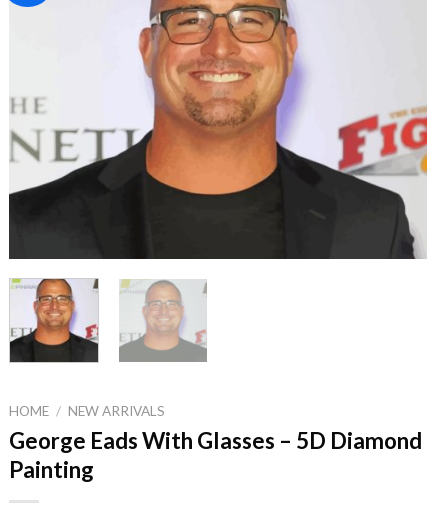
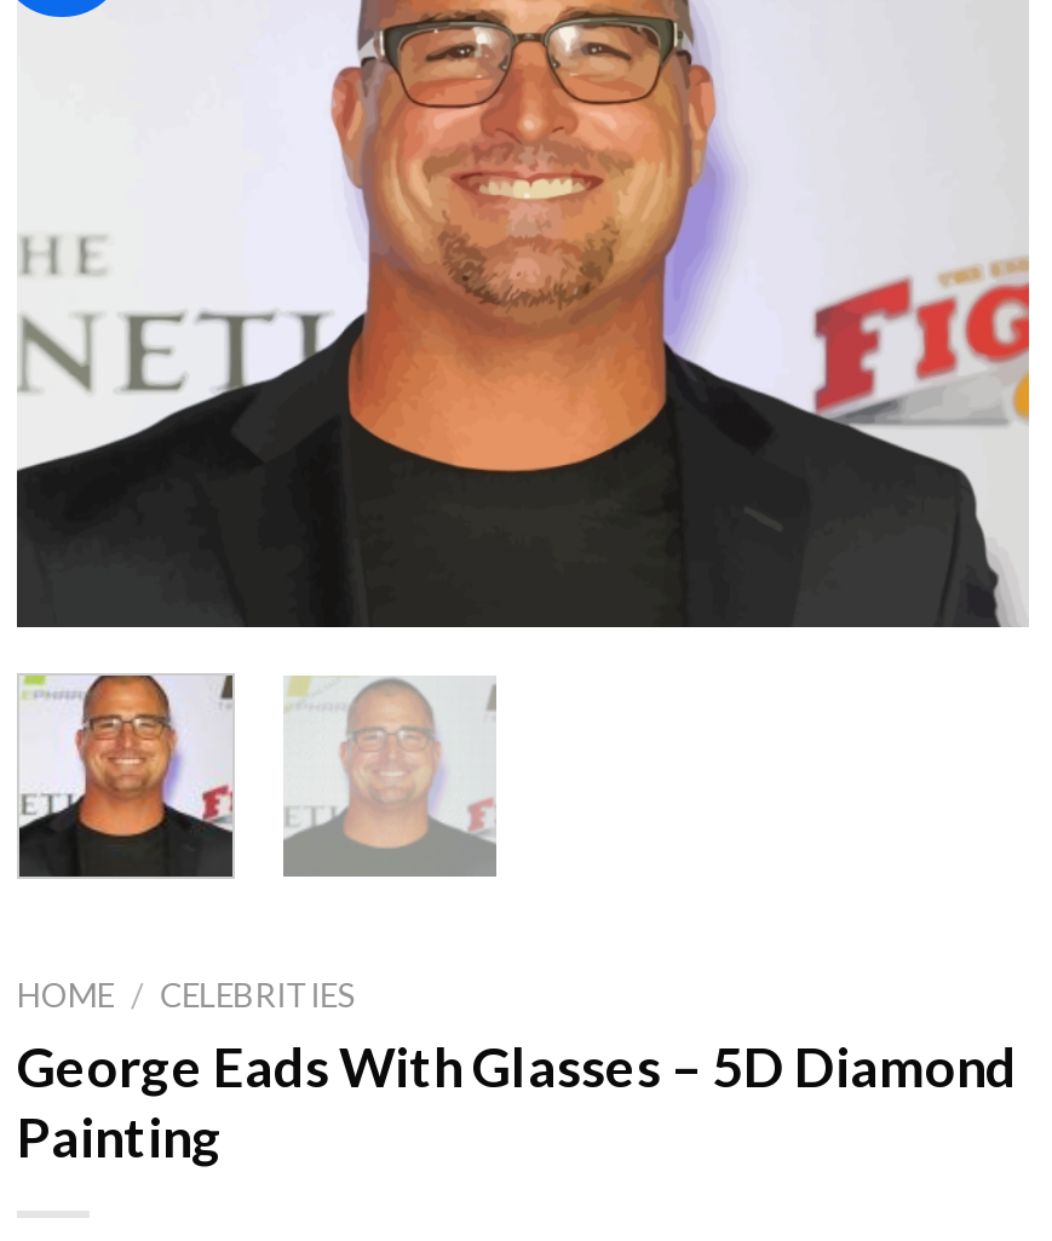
[9,403,165,419] HOME / NEW ARRIVALS -> [17,977,356,1015] HOME / CELEBRITIES

